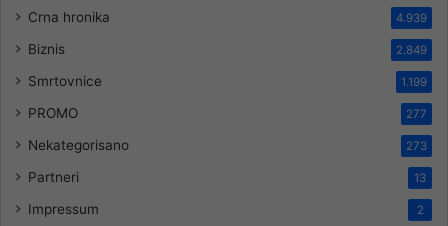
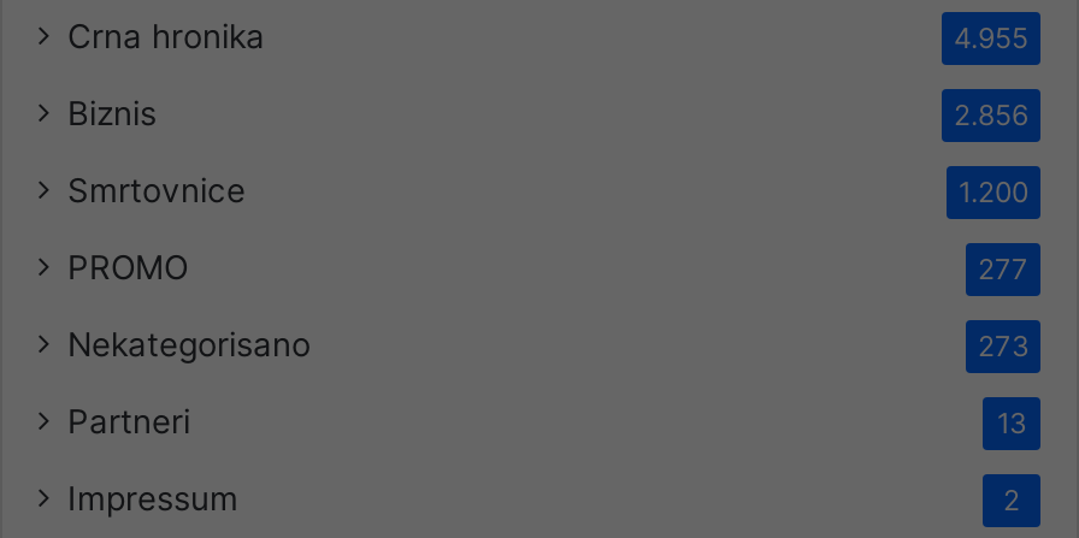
[396,11,427,25] 4.939 -> [954,21,1028,55] 4.955
[396,43,427,57] 2.849 -> [954,98,1028,132] 2.856
[401,75,427,89] 1.199 -> [959,175,1028,209] 1.200

